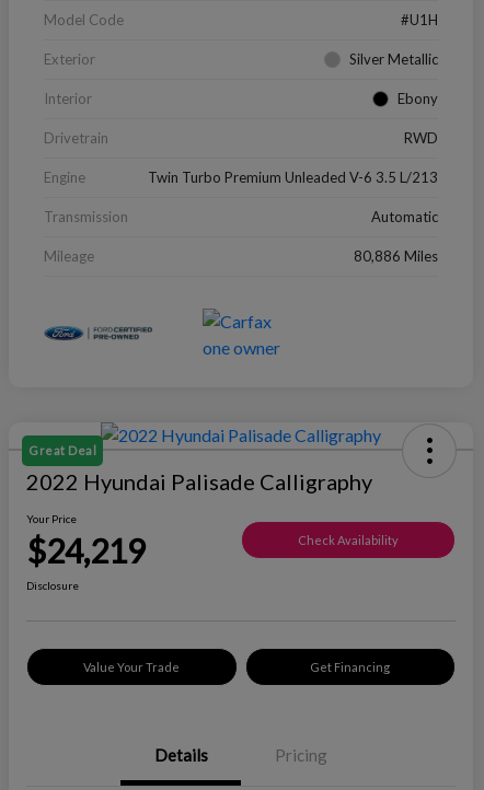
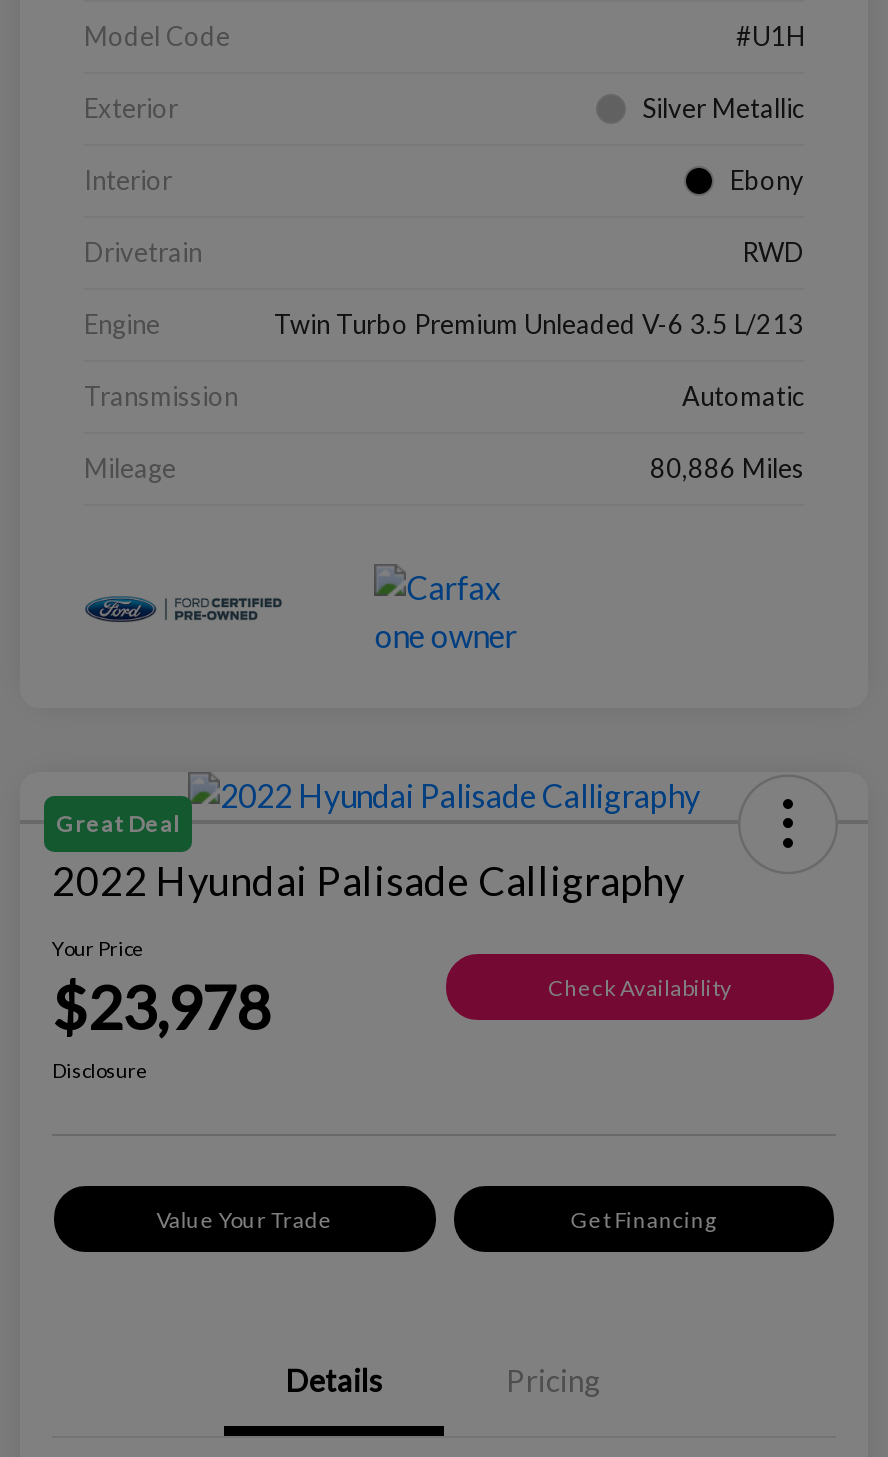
[26,531,146,570] $24,219 -> [52,970,270,1042] $23,978

